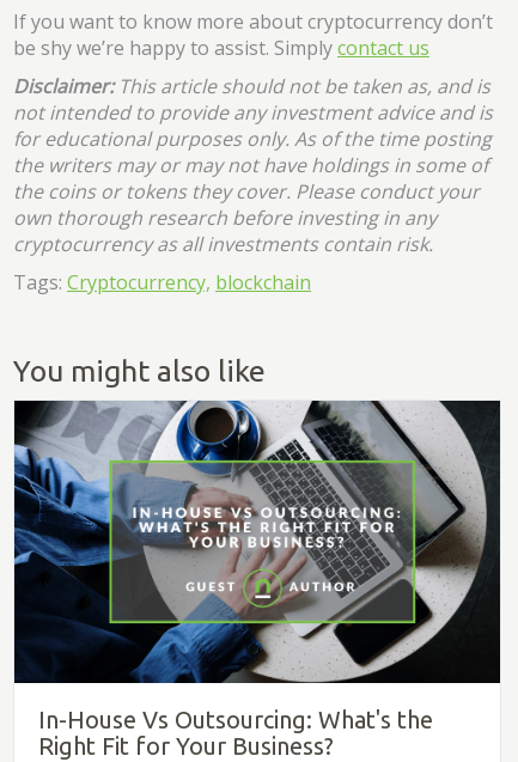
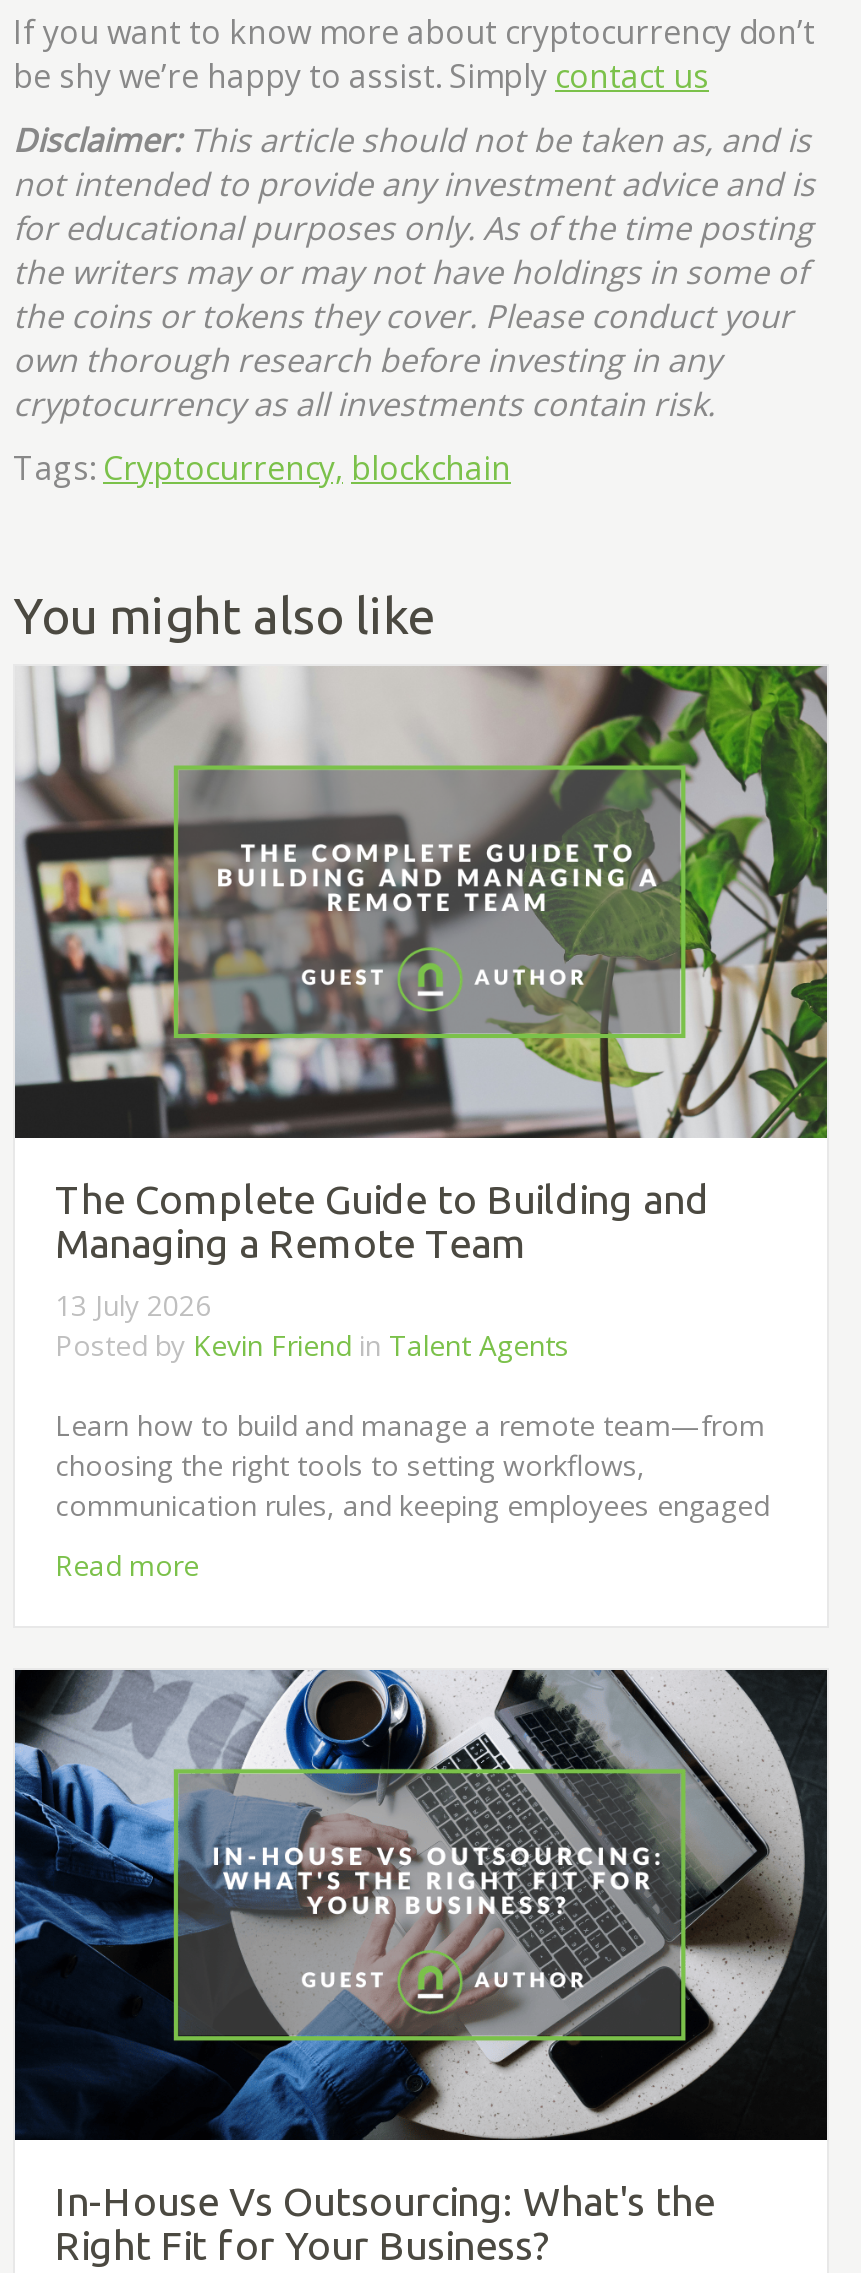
none -> [15,664,829,1584] [image] | The Complete Guide to Building and | Managing a Remote Team | 13 July 2026 | Posted by Kevin Friend in Talent Agents | Learn how to build and manage a remote team—from | choosing the right tools to setting workflows, | communication rules, and keeping employees engaged | Read more

